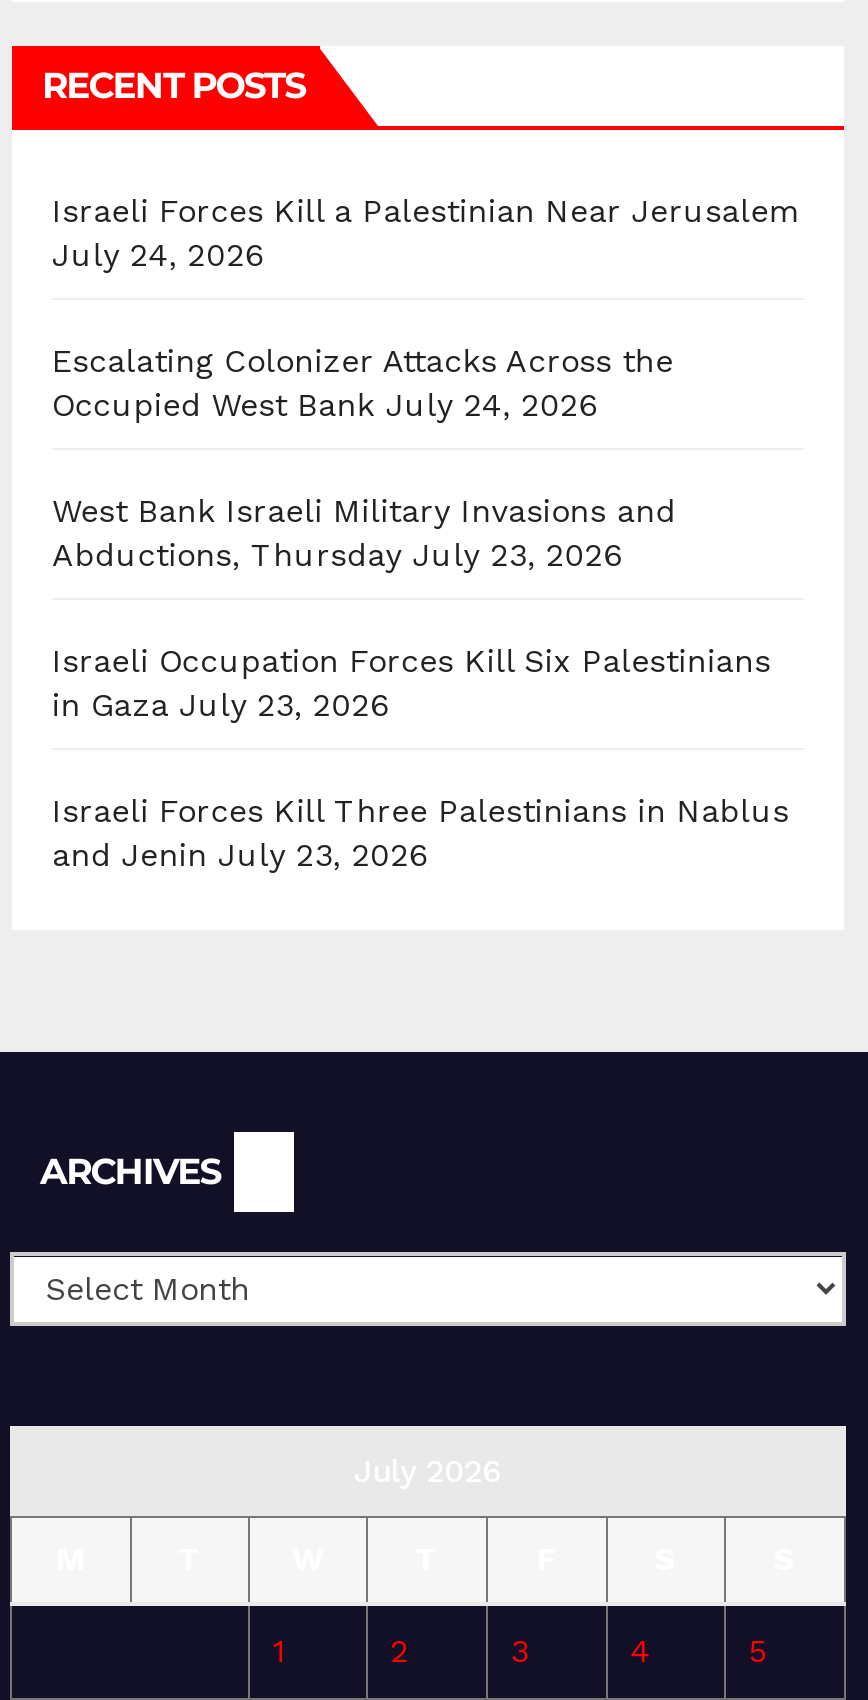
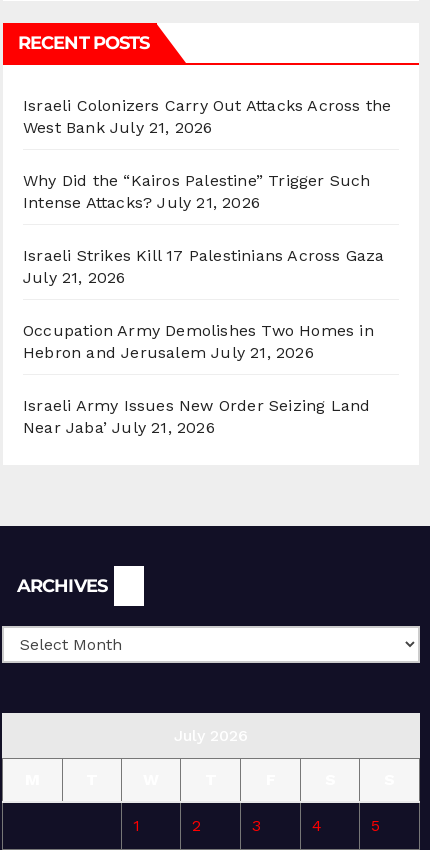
[52,193,801,275] Israeli Forces Kill a Palestinian Near Jerusalem | July 24, 2026 -> [23,96,391,137] Israeli Colonizers Carry Out Attacks Across the | West Bank July 21, 2026
[52,343,674,425] Escalating Colonizer Attacks Across the | Occupied West Bank July 24, 2026 -> [23,171,371,212] Why Did the “Kairos Palestine” Trigger Such | Intense Attacks? July 21, 2026
[52,493,676,575] West Bank Israeli Military Invasions and | Abductions, Thursday July 23, 2026 -> [23,246,385,287] Israeli Strikes Kill 17 Palestinians Across Gaza | July 21, 2026
[52,643,771,725] Israeli Occupation Forces Kill Six Palestinians | in Gaza July 23, 2026 -> [23,321,374,362] Occupation Army Demolishes Two Homes in | Hebron and Jerusalem July 21, 2026
[52,793,789,875] Israeli Forces Kill Three Palestinians in Nablus | and Jenin July 23, 2026 -> [23,396,370,437] Israeli Army Issues New Order Seizing Land | Near Jaba’ July 21, 2026

